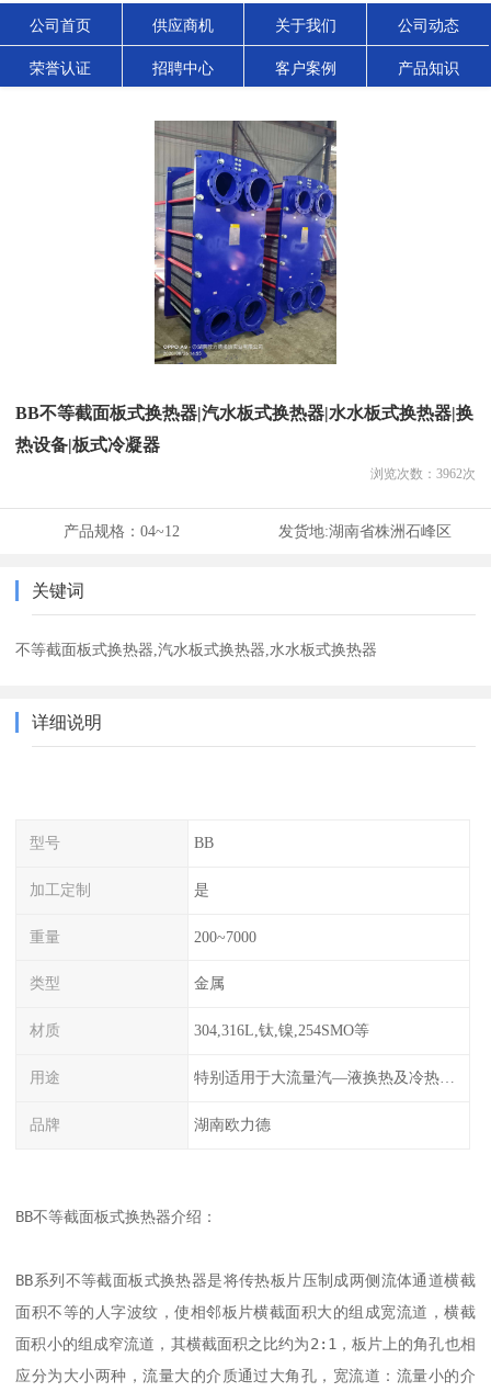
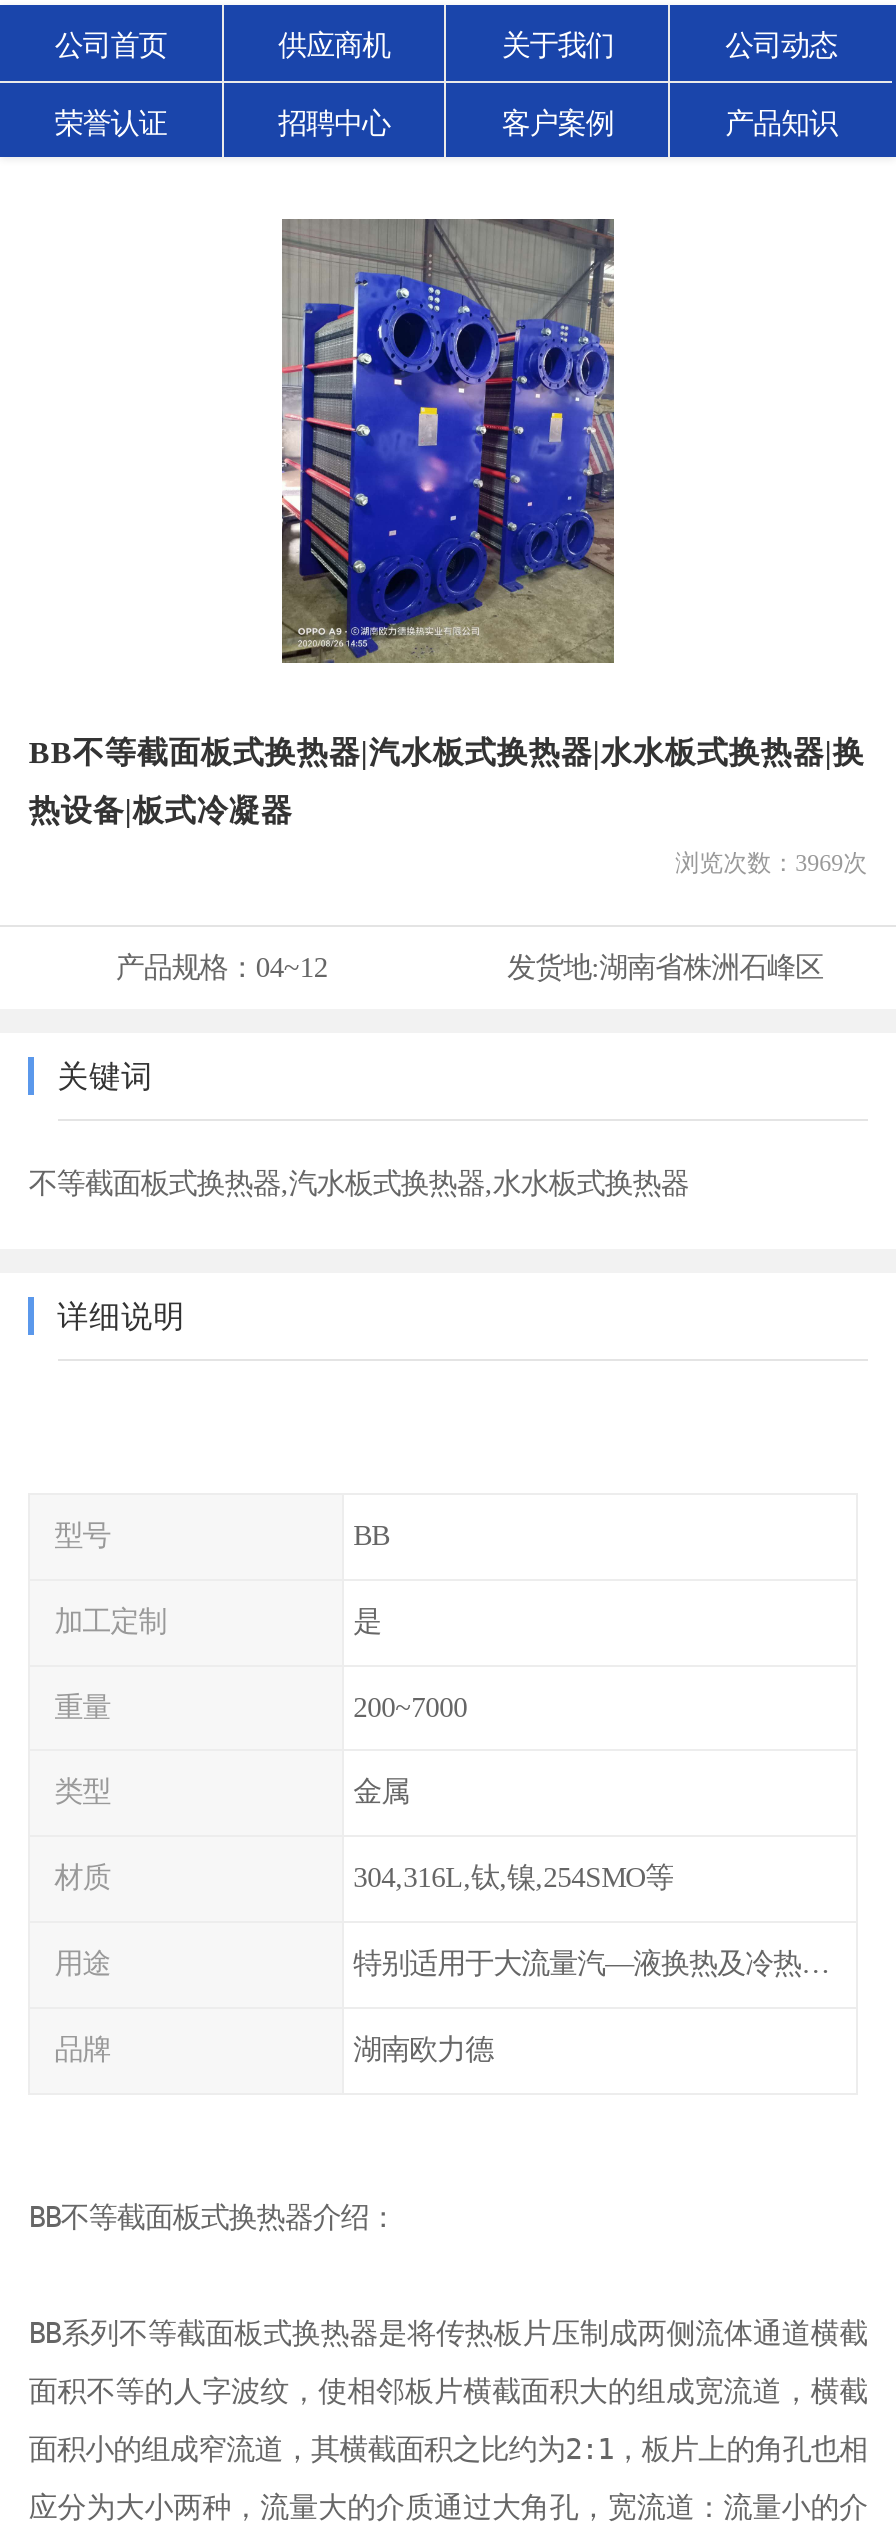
[370,466,475,482] 浏览次数：3962次 -> [675,849,867,877] 浏览次数：3969次

